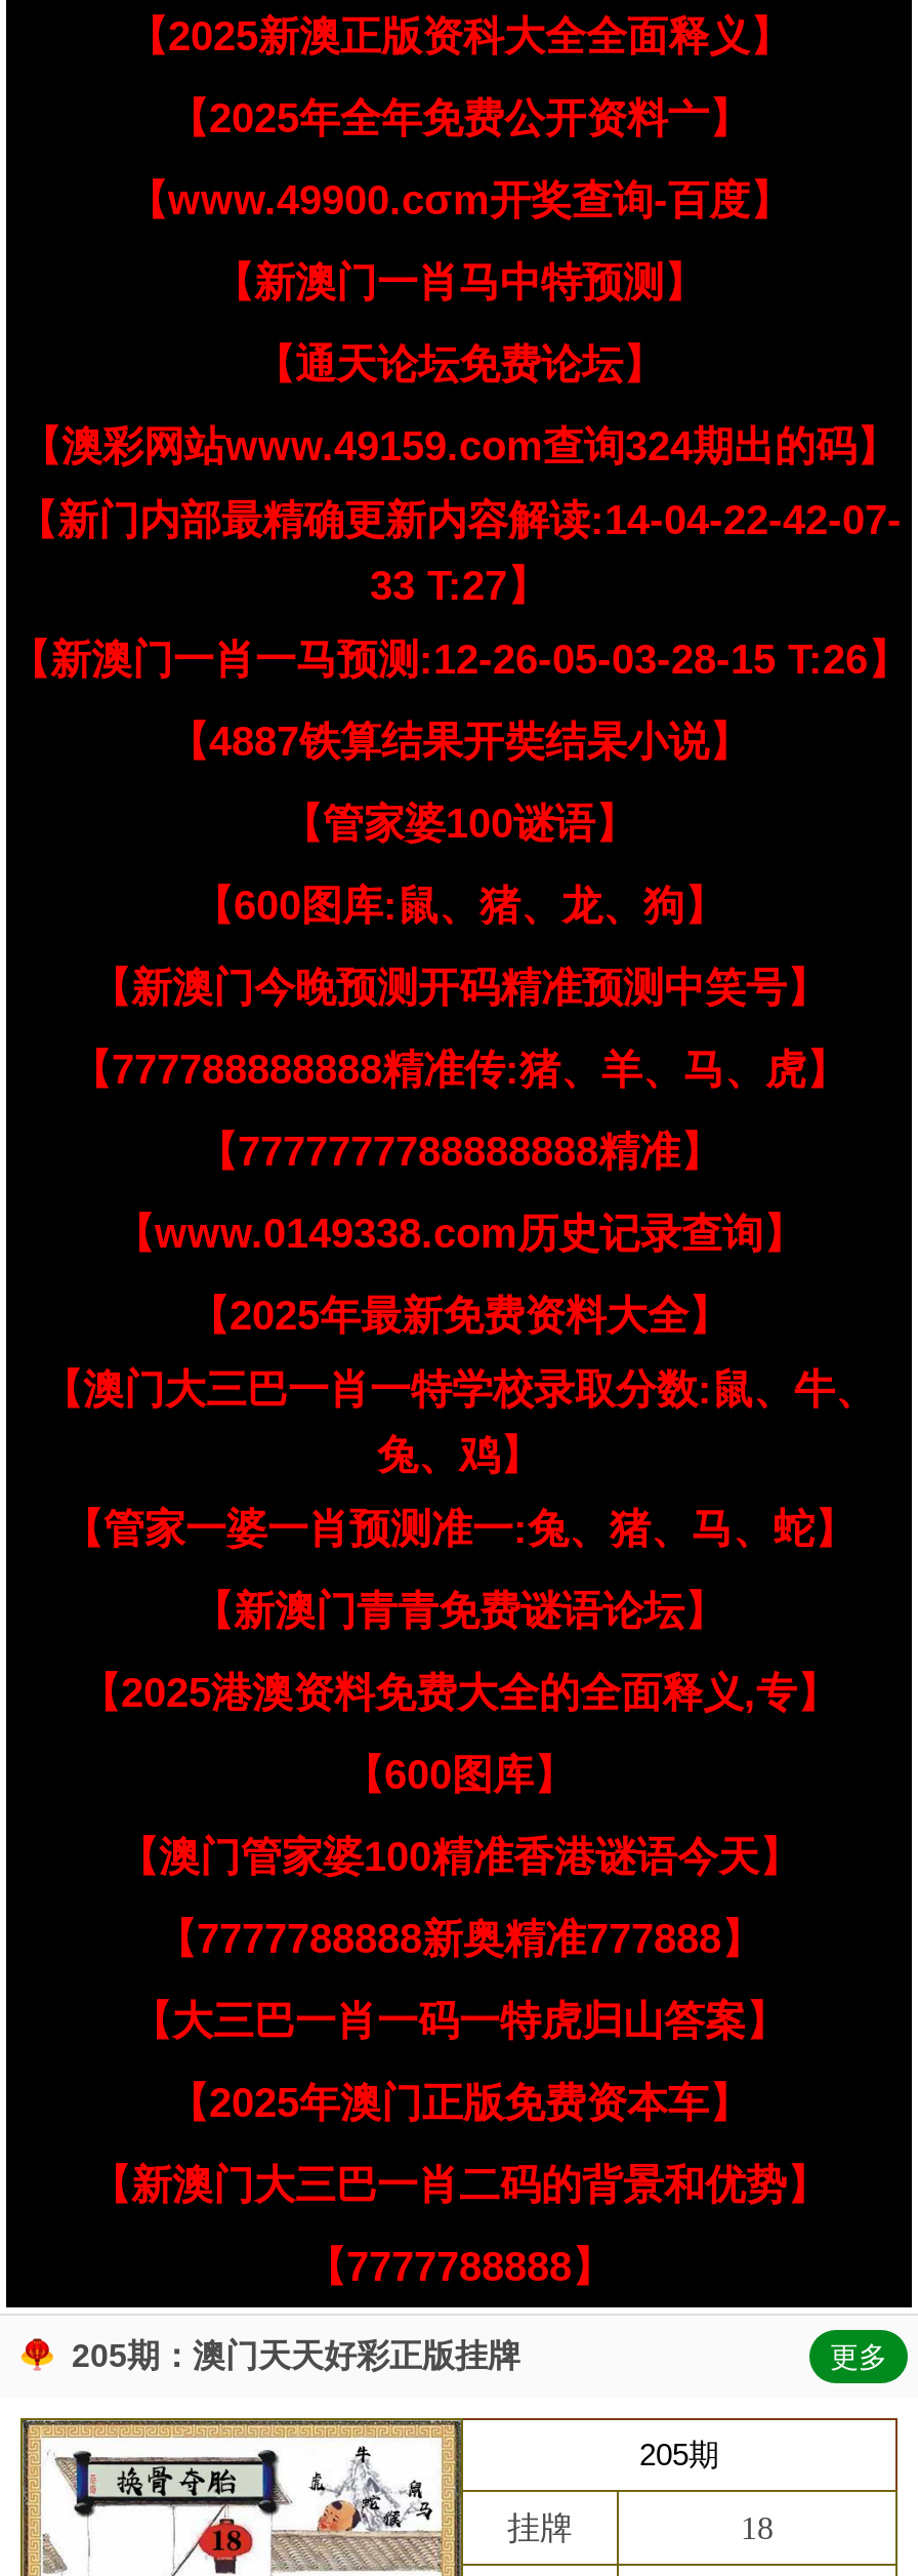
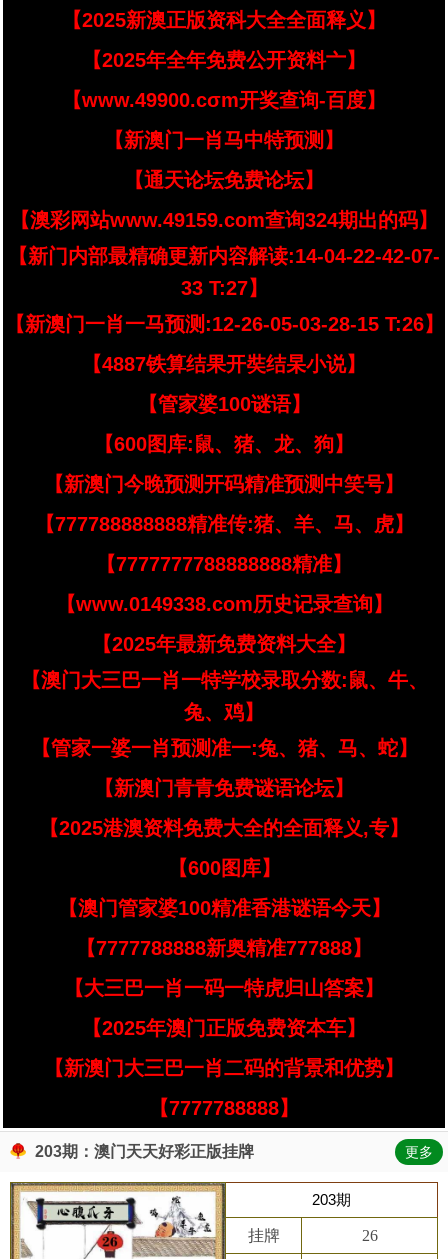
[72,2338,520,2373] 205期：澳门天天好彩正版挂牌 -> [35,1143,254,1160] 203期：澳门天天好彩正版挂牌
[639,2437,719,2471] 205期 -> [312,1191,351,1208] 203期
[741,2510,774,2545] 18 -> [361,1227,377,1244] 26

